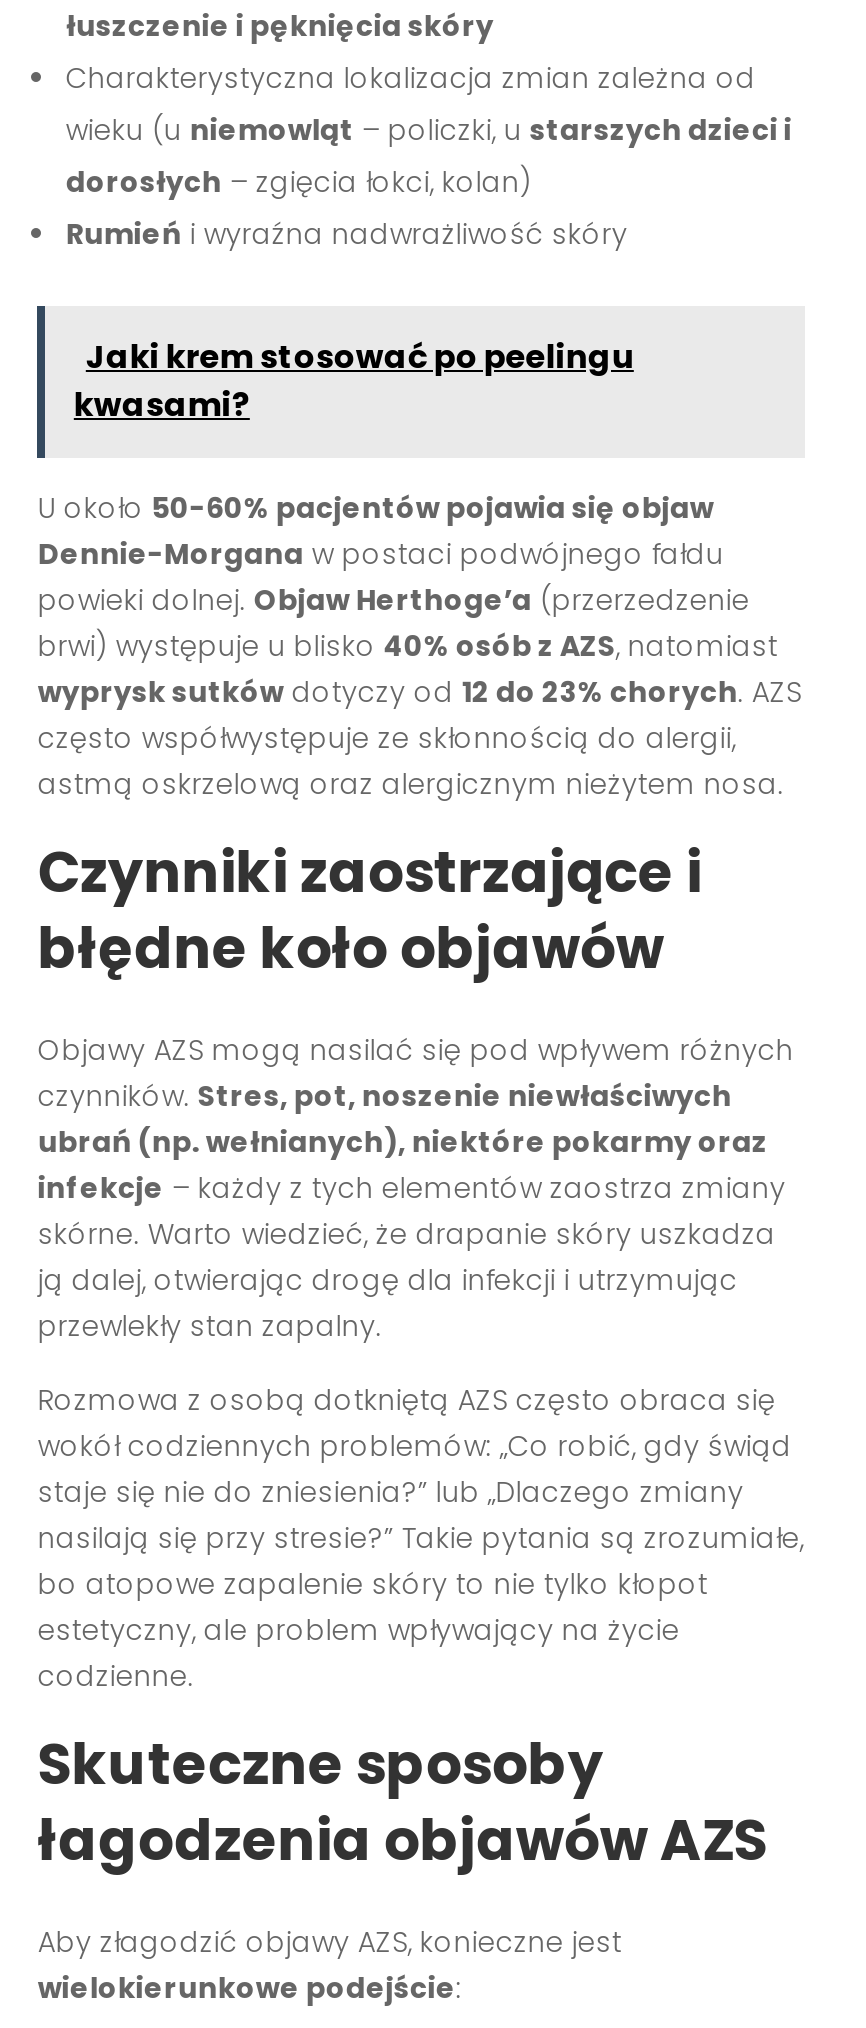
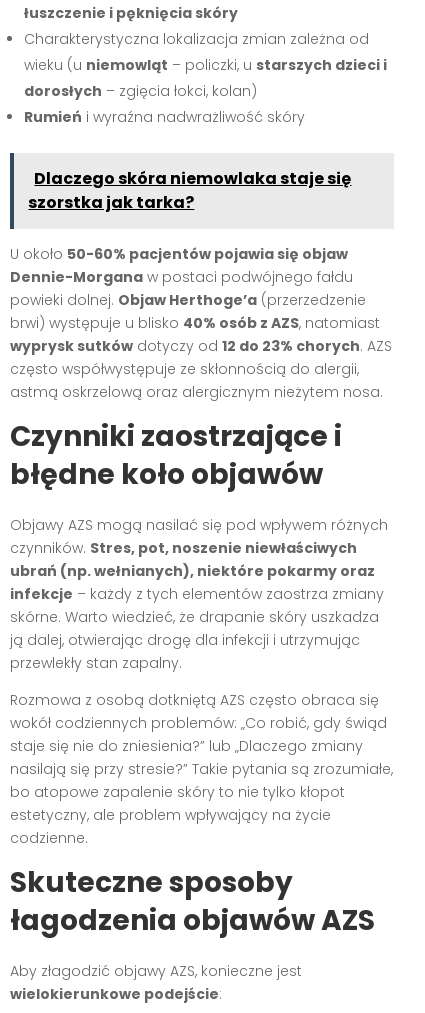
[74,334,634,428] Jaki krem stosować po peelingu | kwasami? -> [28,167,351,214] Dlaczego skóra niemowlaka staje się | szorstka jak tarka?

